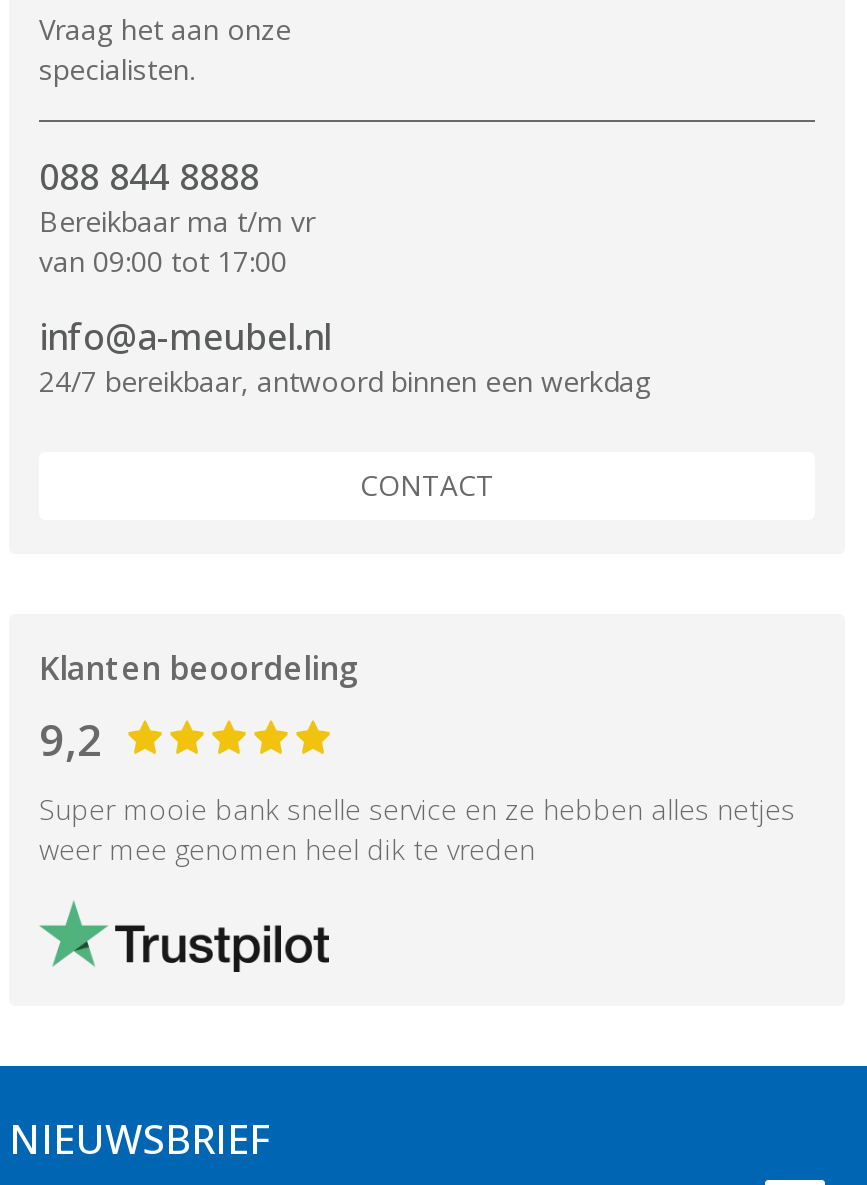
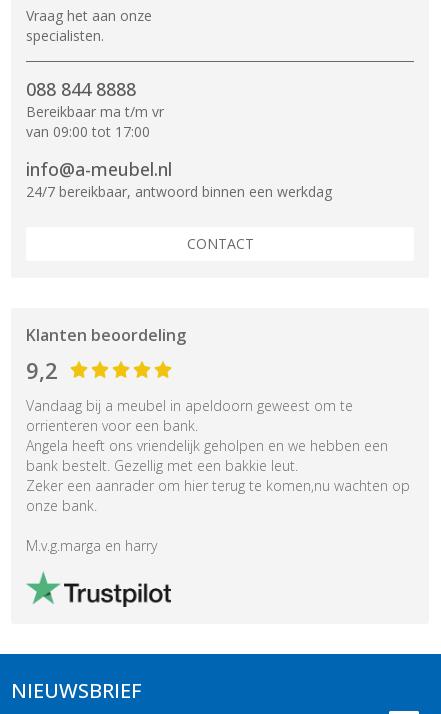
[39,790,795,868] Super mooie bank snelle service en ze hebben alles netjes | weer mee genomen heel dik te vreden -> [26,396,410,555] Vandaag bij a meubel in apeldoorn geweest om te | orrienteren voor een bank. | Angela heeft ons vriendelijk geholpen en we hebben een | bank bestelt. Gezellig met een bakkie leut. | Zeker een aanrader om hier terug te komen,nu wachten op | onze bank. | M.v.g.marga en harry

